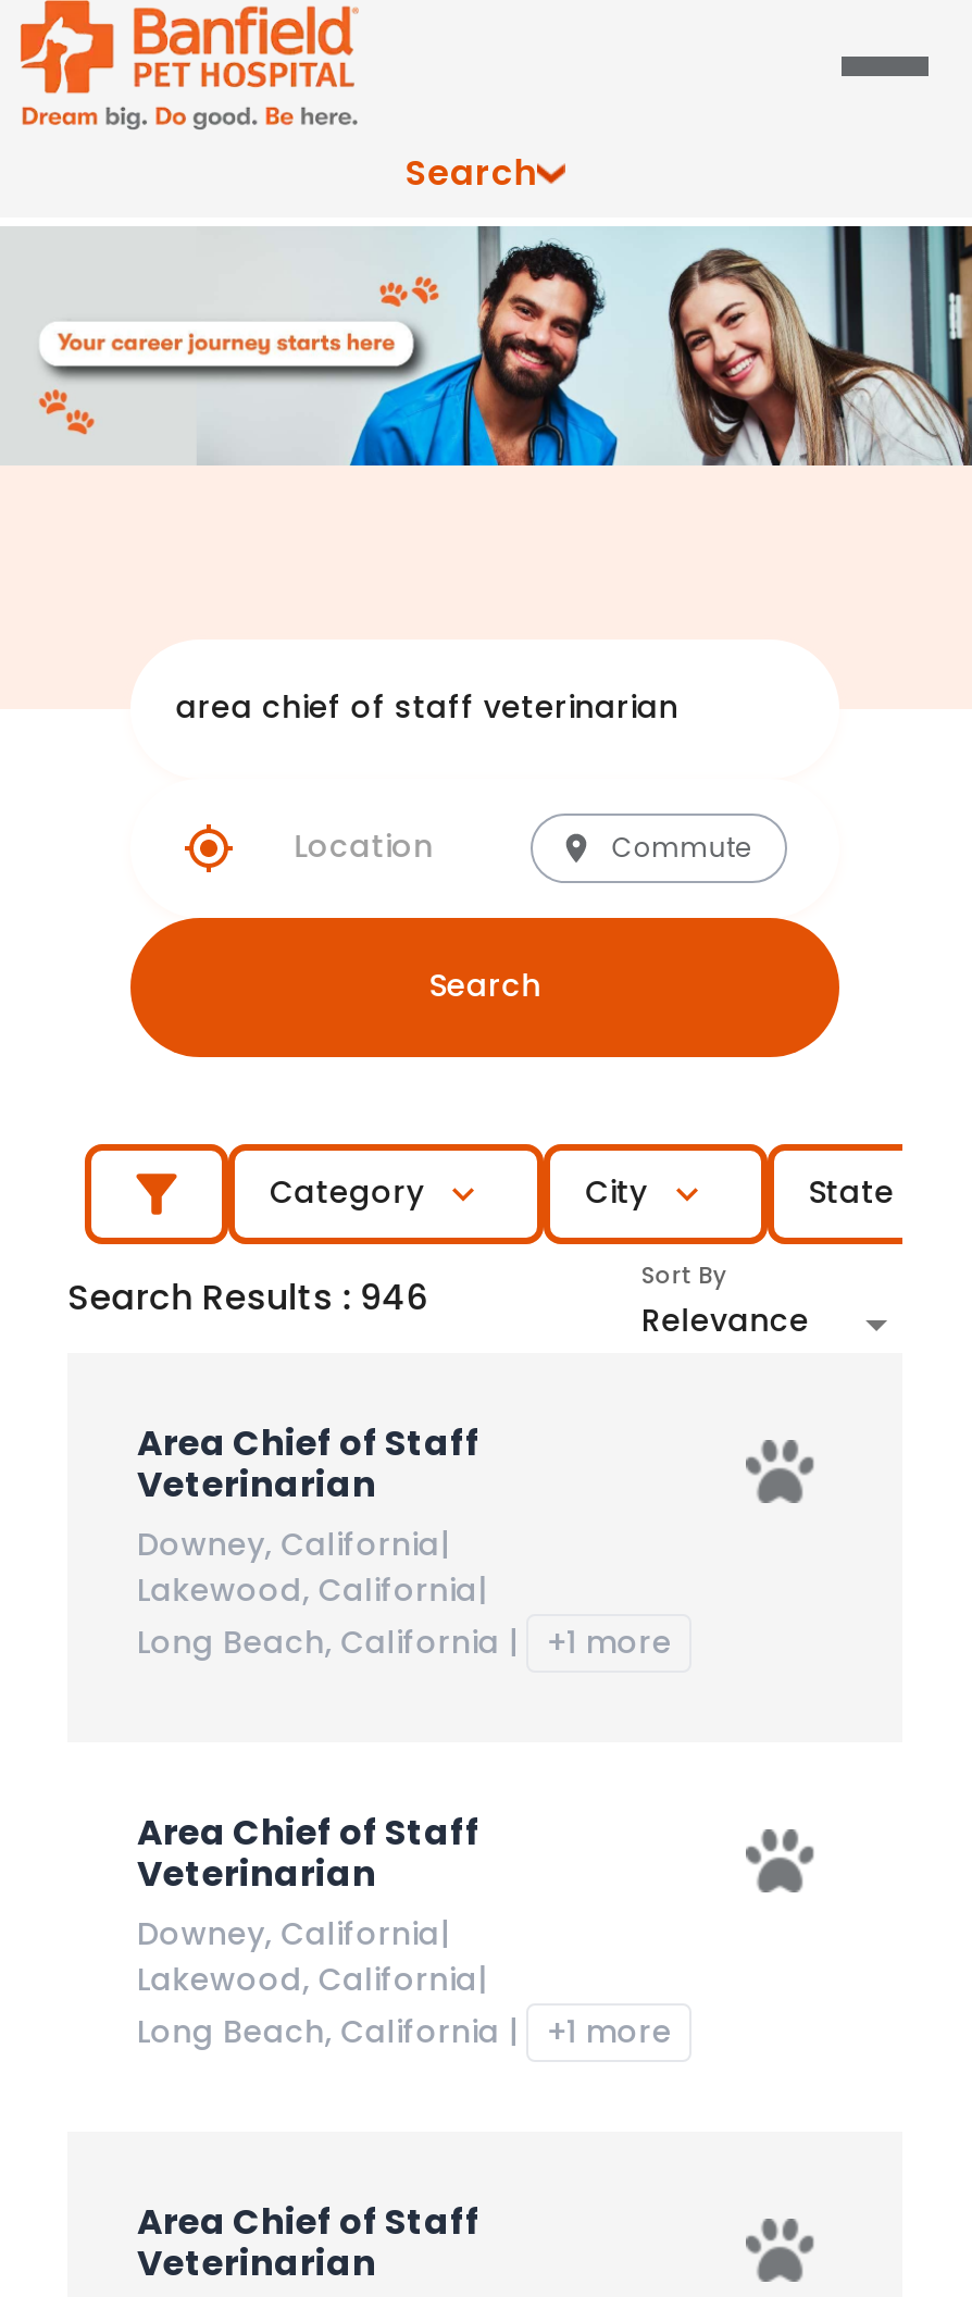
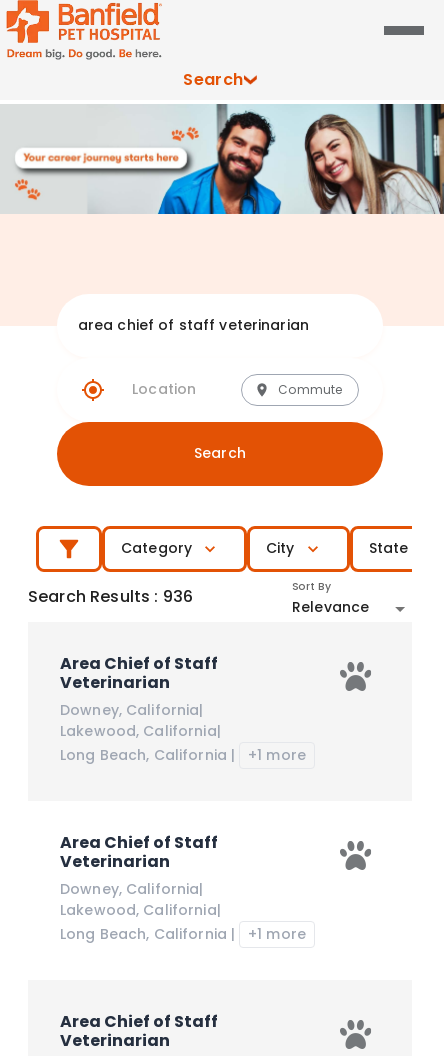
[67,1273,428,1323] Search Results: 946 -> [28,585,193,608] Search Results: 936

